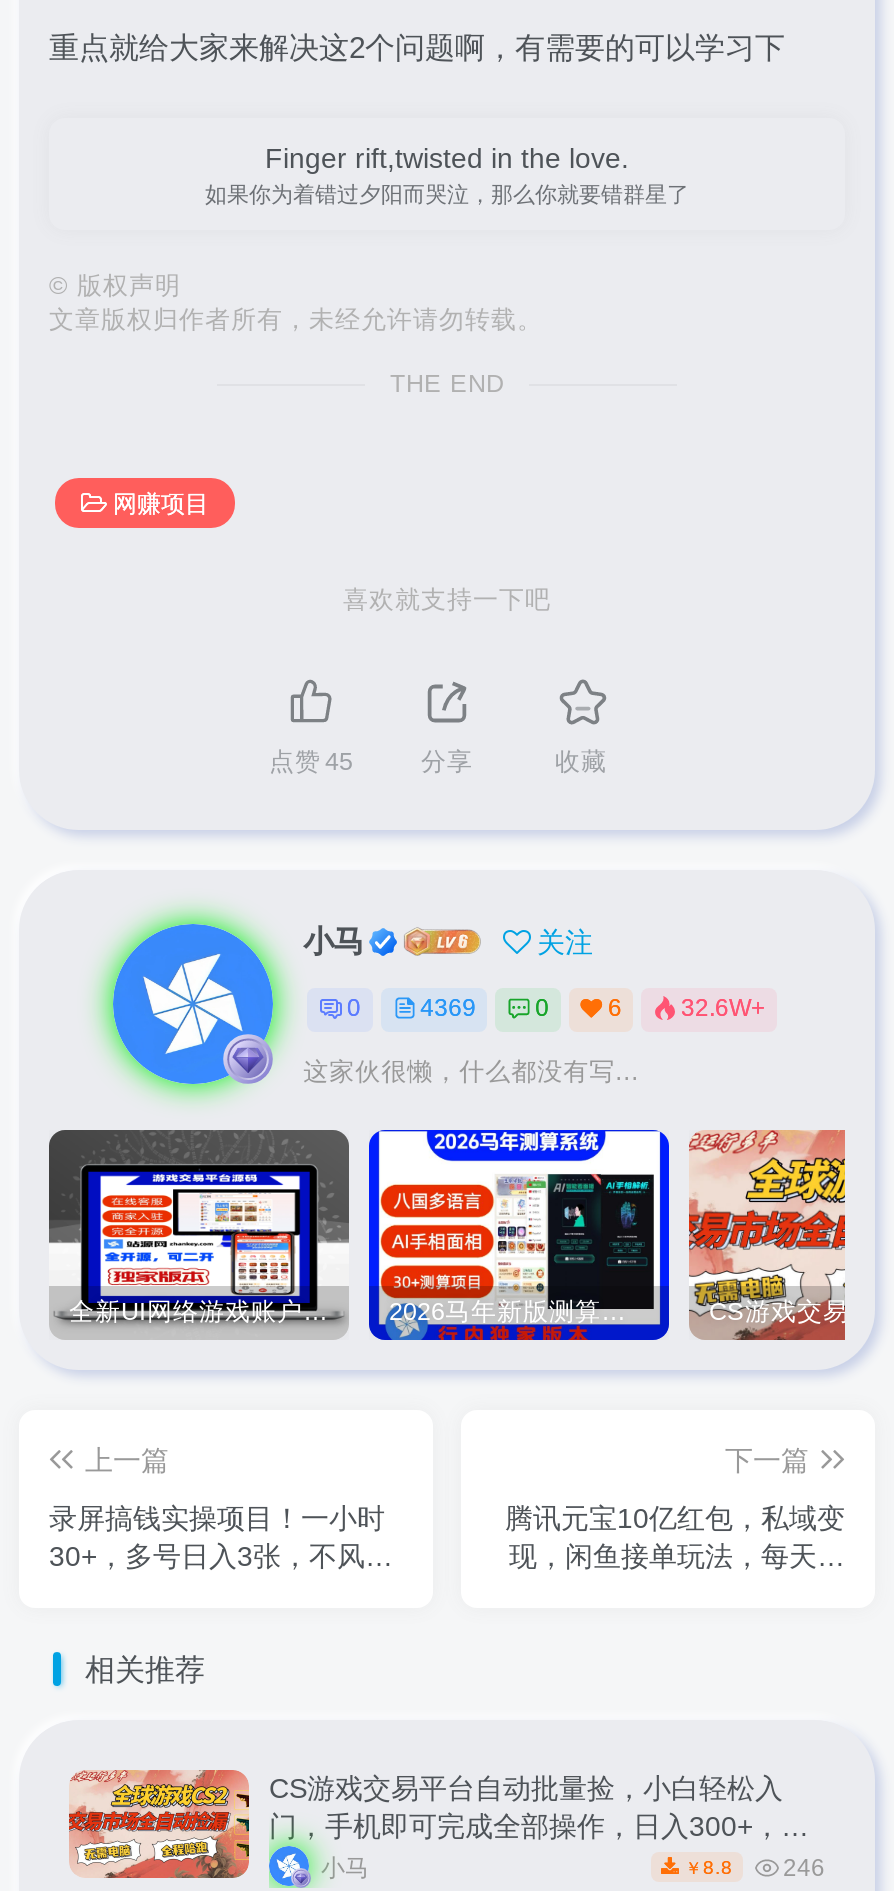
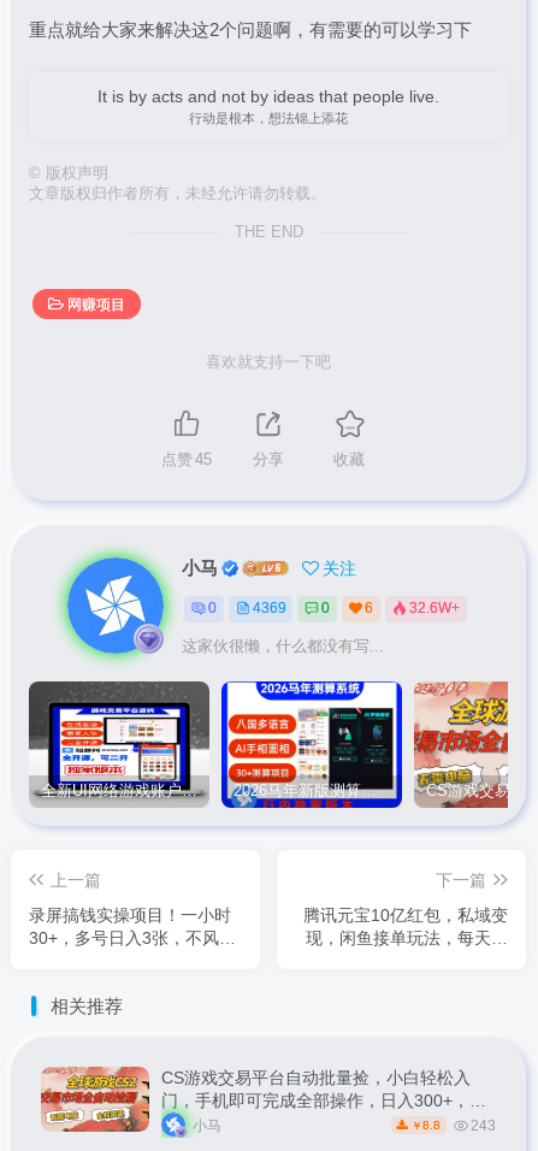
[205,142,689,206] Finger rift,twisted in the love. | 如果你为着错过夕阳而哭泣，那么你就要错群星了 -> [97,87,439,125] It is by acts and not by ideas that people live. | 行动是根本，想法锦上添花
[783,1854,825,1882] 246 -> [471,1117,496,1134] 243

